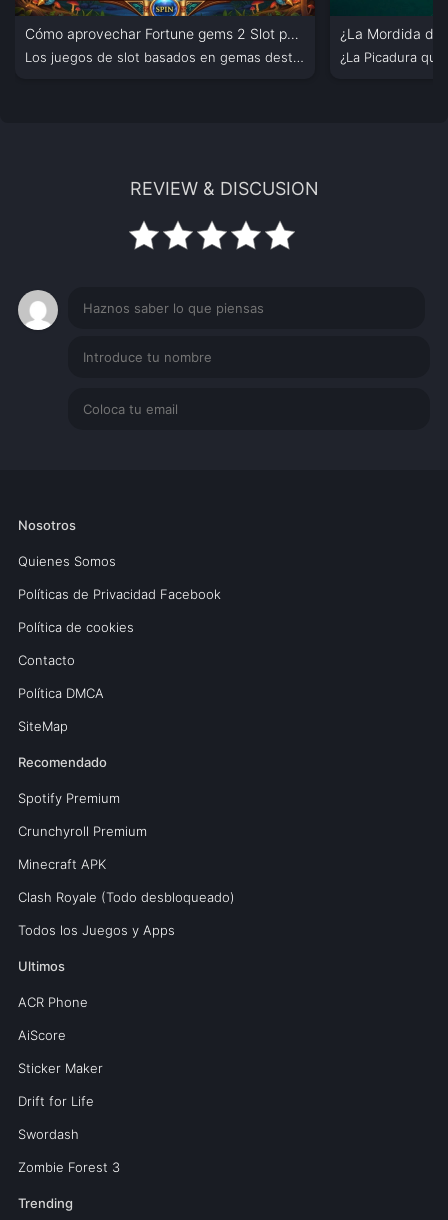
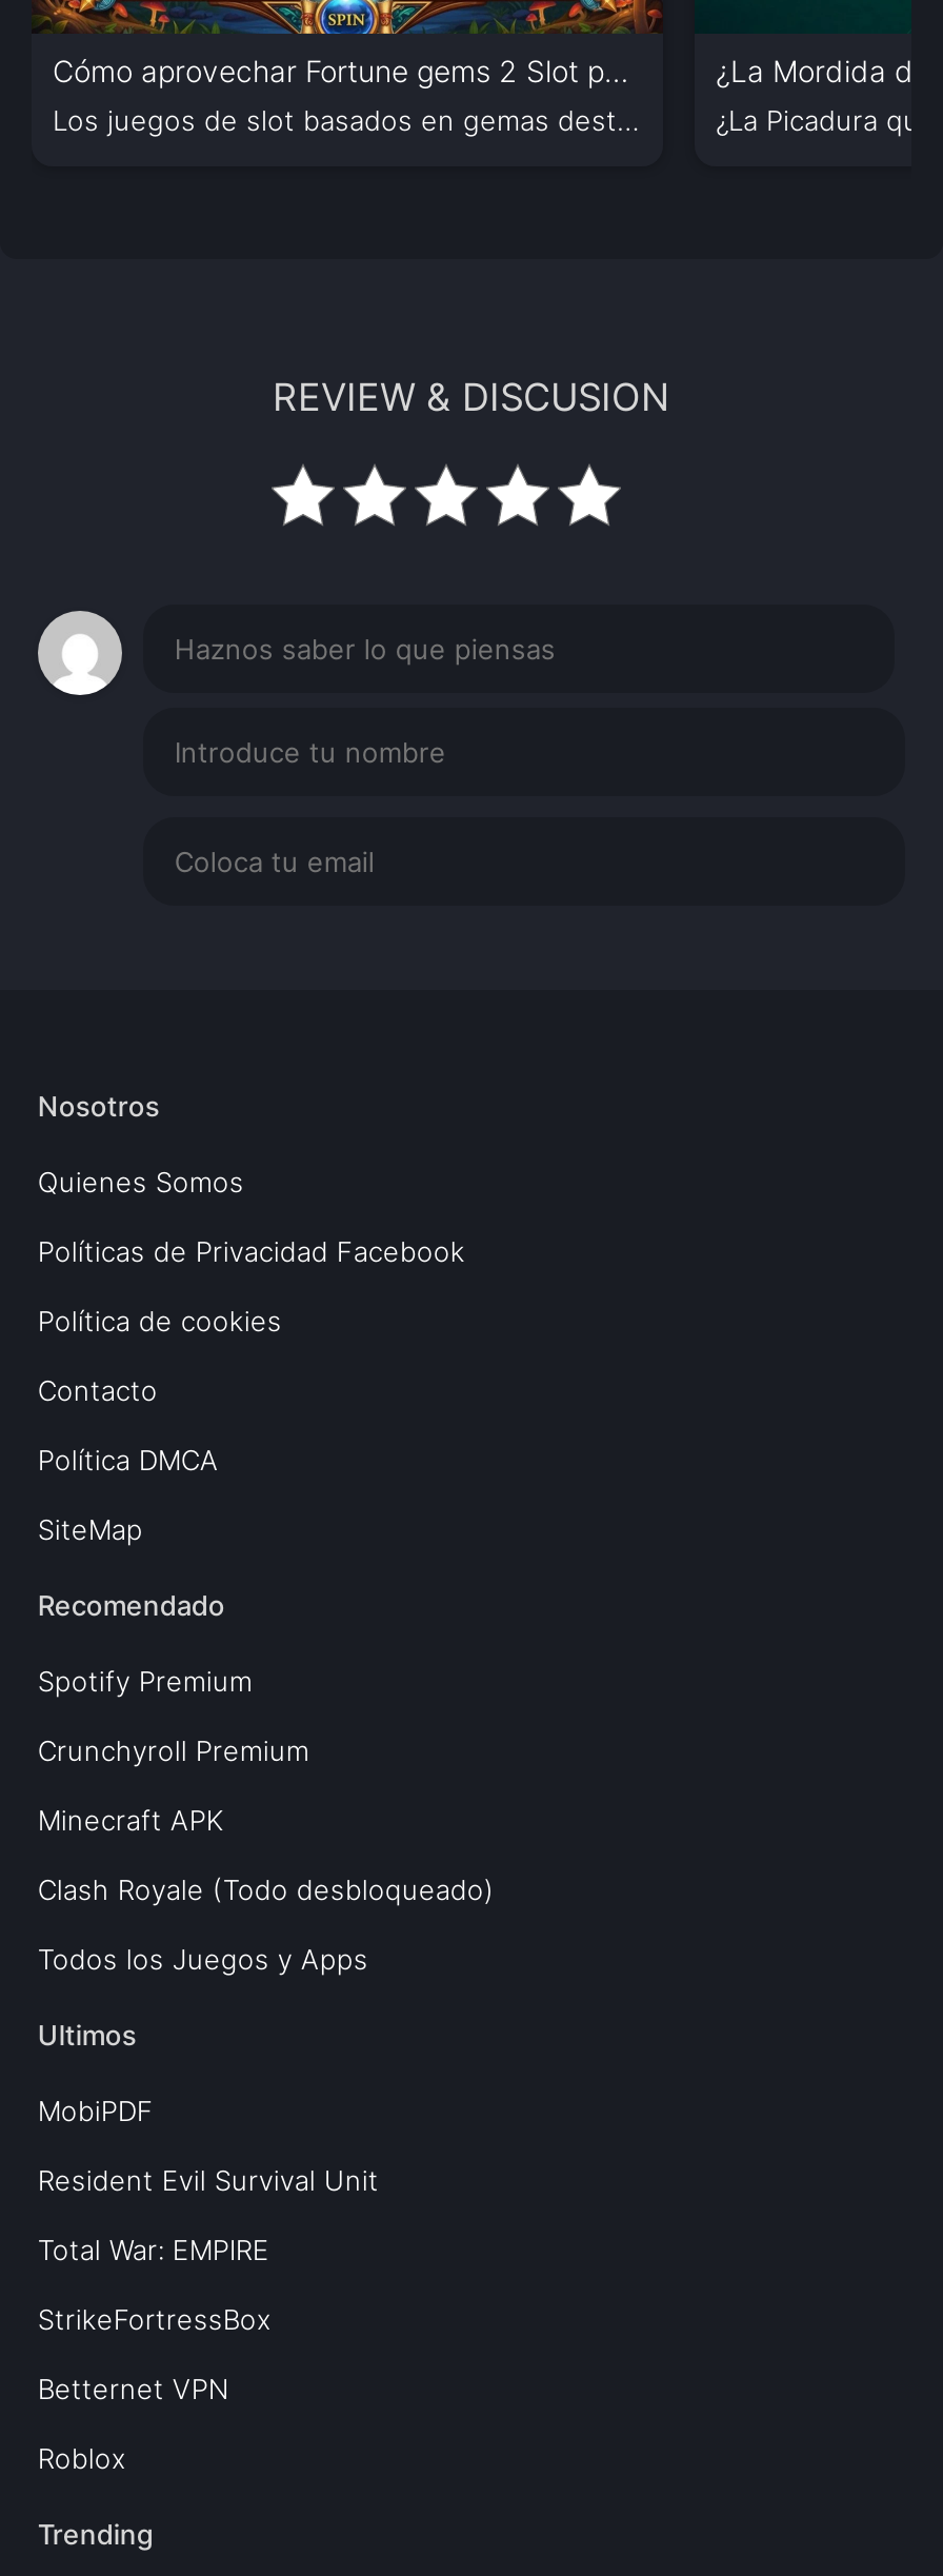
[18,994,88,1010] ACR Phone -> [38,2094,153,2128] MobiPDF
[18,1027,66,1043] AiScore -> [38,2163,379,2197] Resident Evil Survival Unit
[18,1060,103,1076] Sticker Maker -> [38,2233,269,2267] Total War: EMPIRE
[18,1093,94,1109] Drift for Life -> [38,2302,271,2336] StrikeFortressBox
[18,1126,79,1142] Swordash -> [38,2372,229,2406] Betternet VPN
[18,1159,120,1175] Zombie Forest 3 -> [38,2441,126,2475] Roblox

